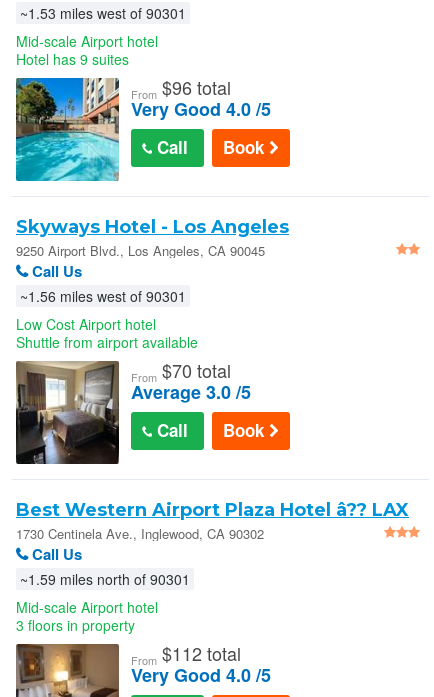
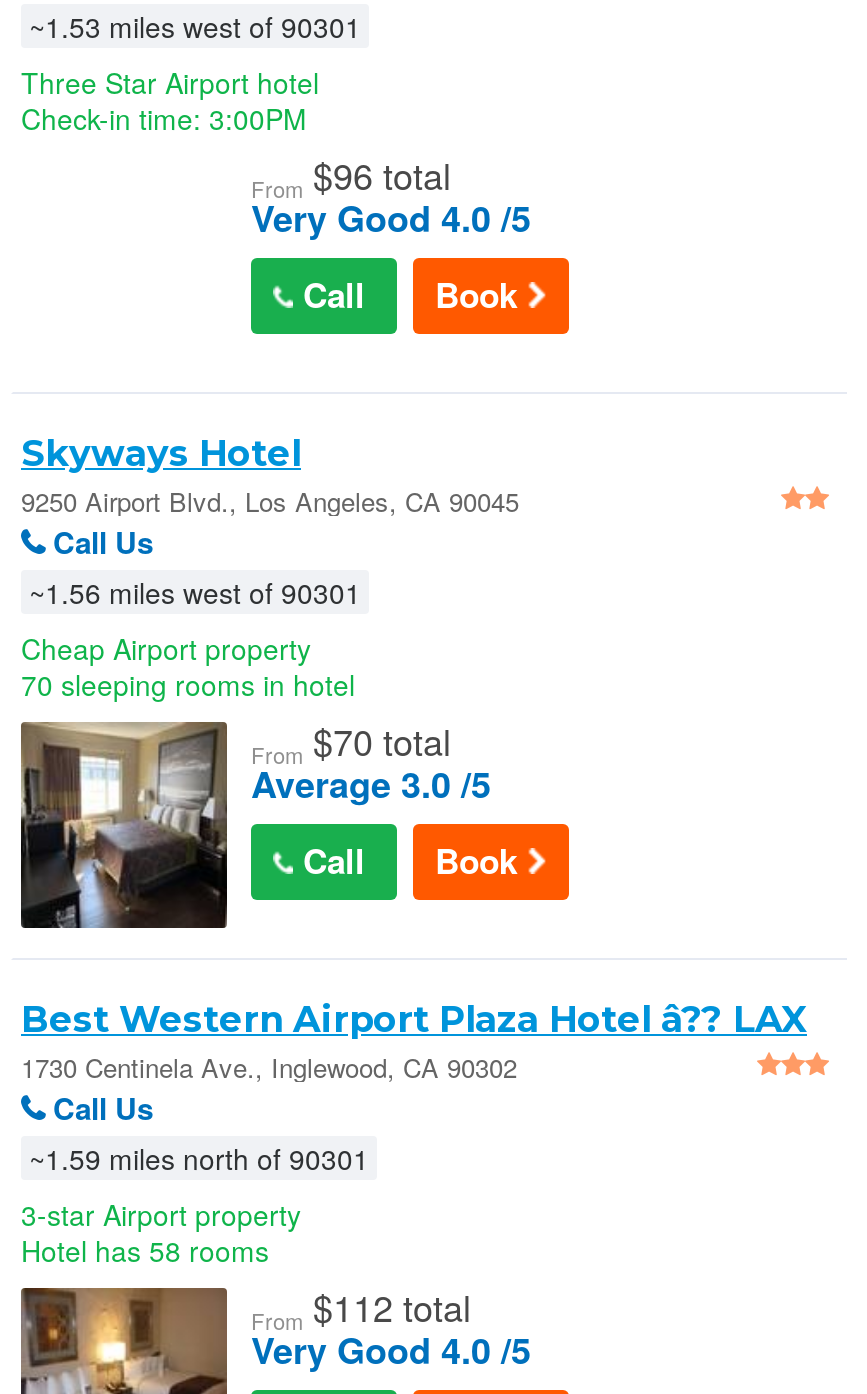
[16,31,158,69] Mid-scale Airport hotel | Hotel has 9 suites -> [21,62,319,138] Three Star Airport hotel | Check-in time: 3:00PM
[15,77,120,182] [image] -> none
[16,216,289,238] Skyways Hotel - Los Angeles -> [21,432,301,476] Skyways Hotel
[16,314,198,352] Low Cost Airport hotel | Shuttle from airport available -> [21,628,355,704] Cheap Airport property | 70 sleeping rooms in hotel
[16,597,158,635] Mid-scale Airport hotel | 3 floors in property -> [21,1194,301,1270] 3-star Airport property | Hotel has 58 rooms

